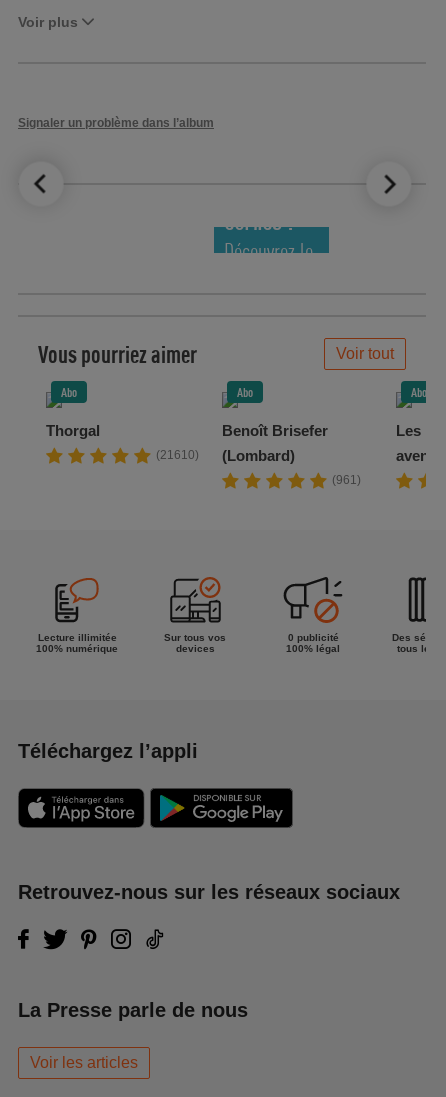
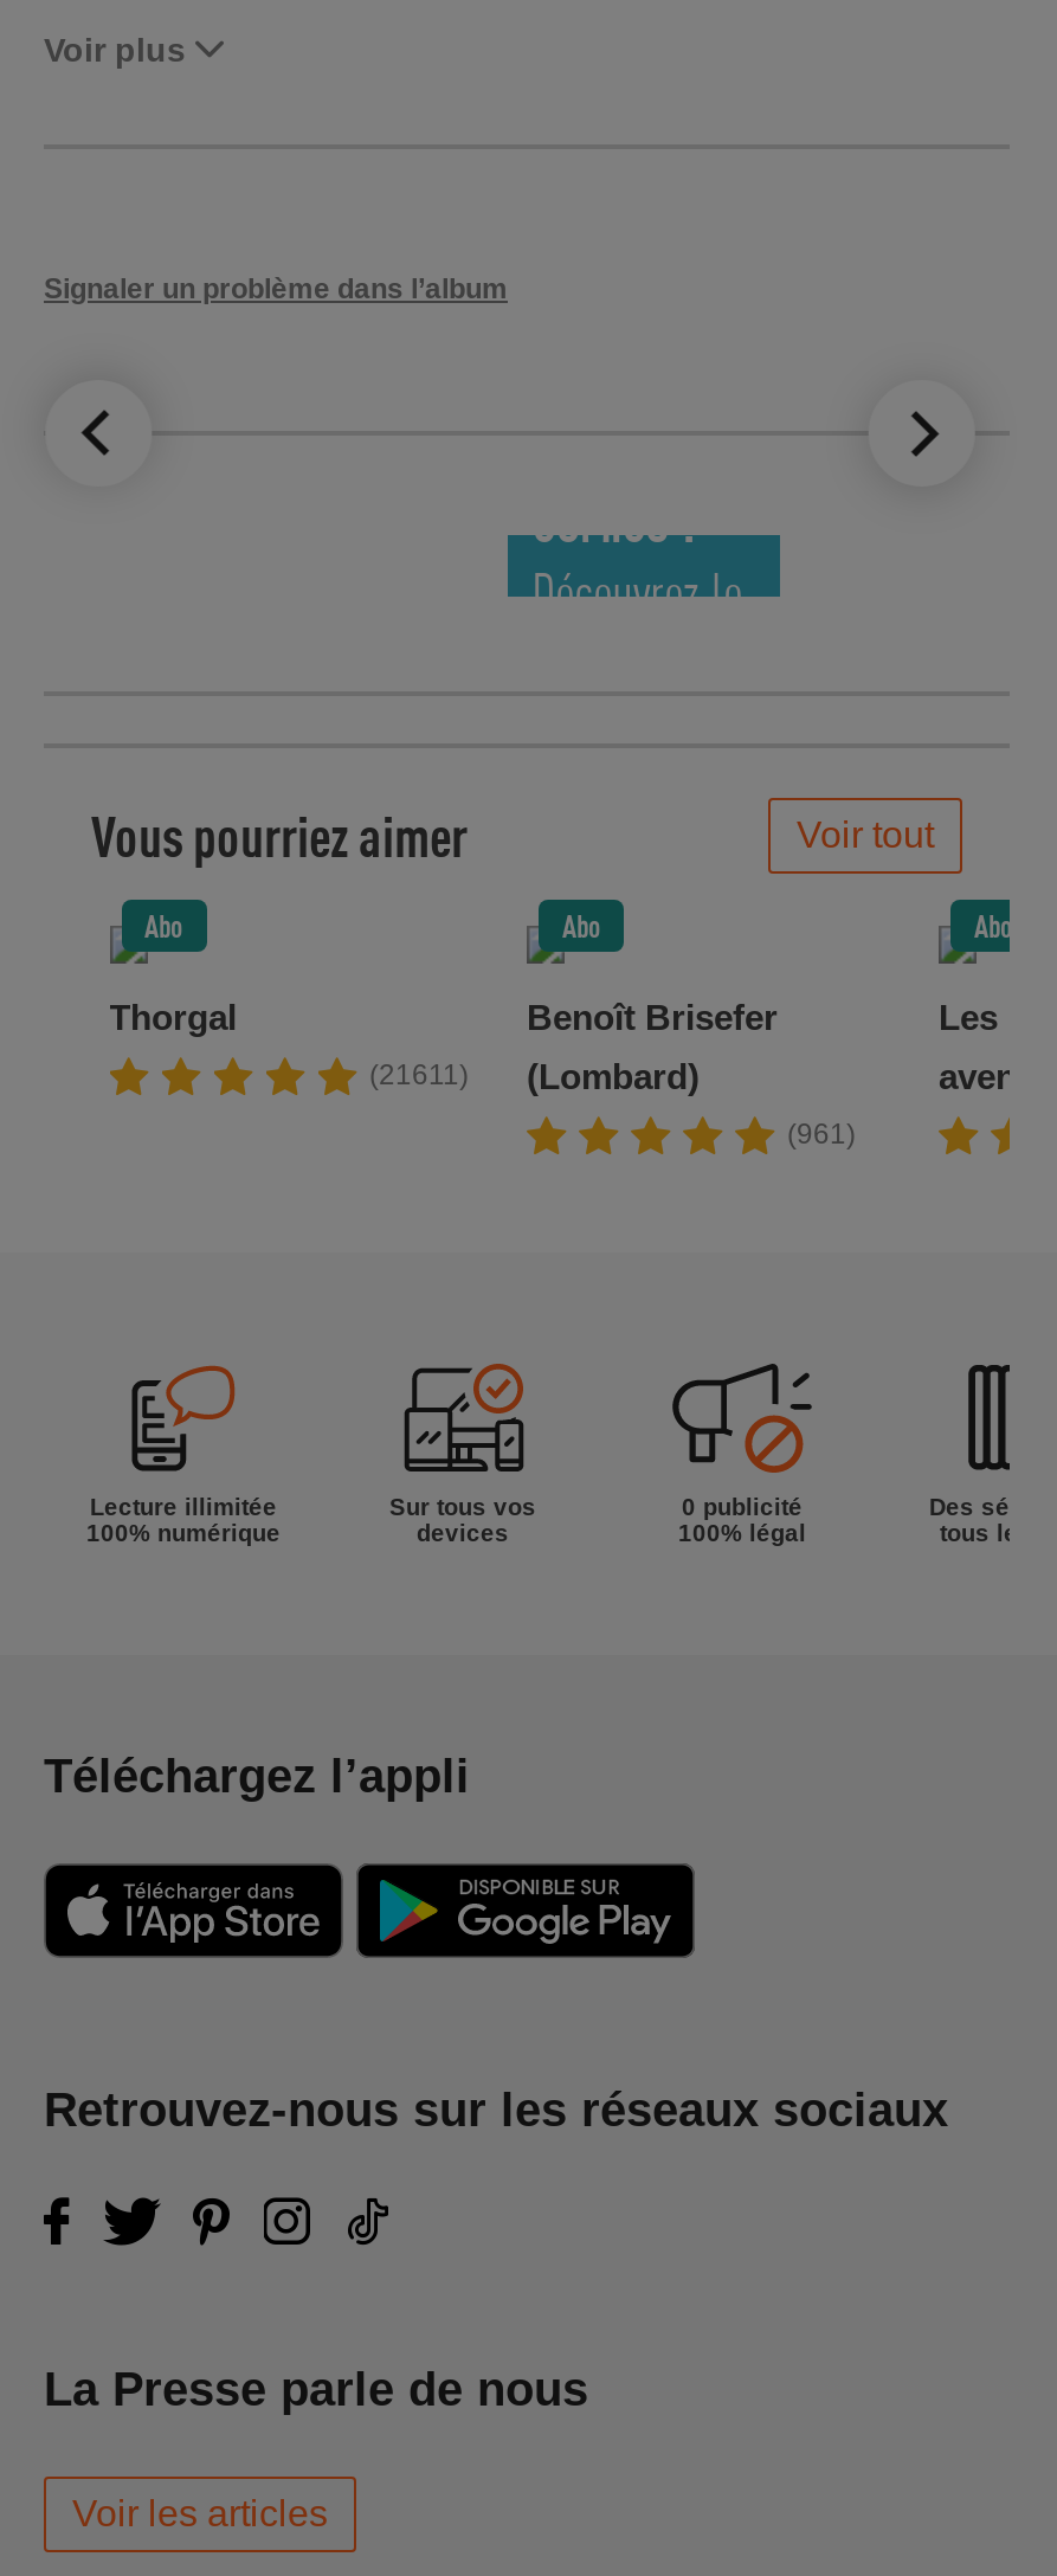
[155,447,295,464] (21610) (Lombard) -> [369,1056,700,1096] (21611) (Lombard)

